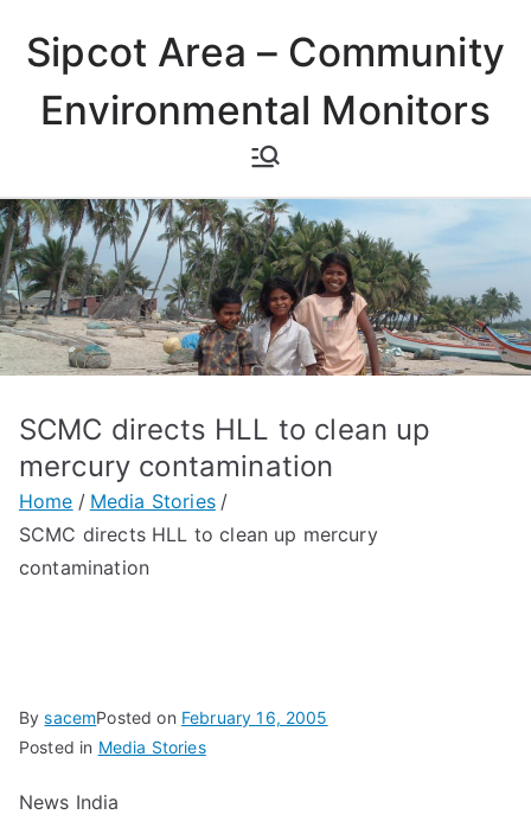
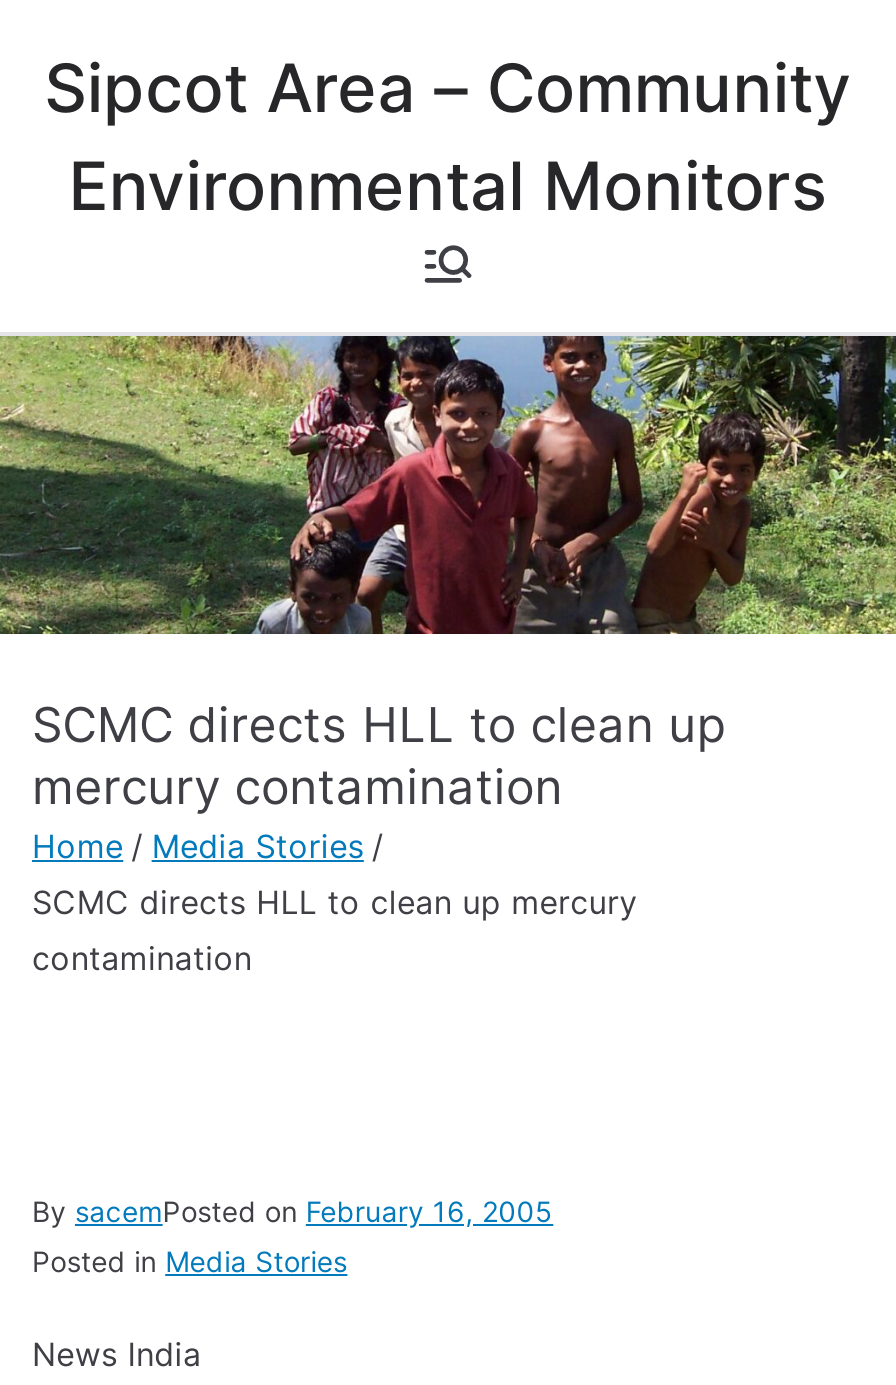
[4,198,527,377] [image] -> [6,334,890,636] [image]

